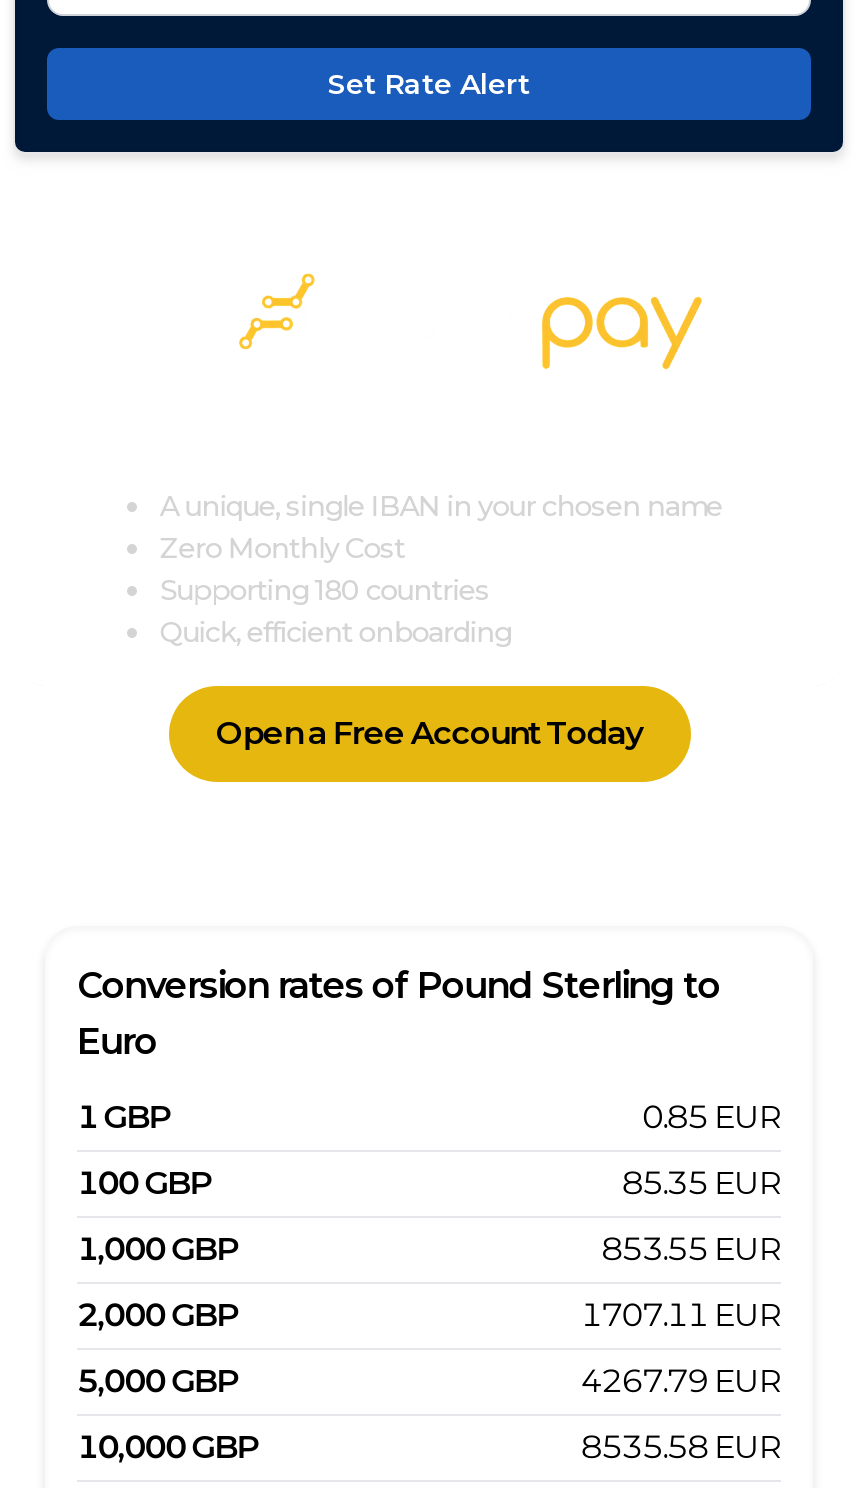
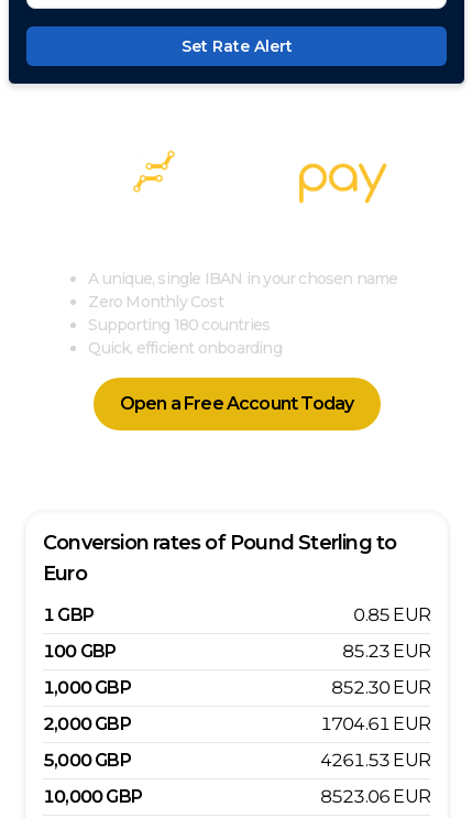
[621,1164,781,1202] 85.35 EUR -> [342,641,430,662] 85.23 EUR
[601,1230,781,1268] 853.55 EUR -> [331,677,430,698] 852.30 EUR
[581,1296,781,1334] 1707.11 EUR -> [320,713,430,734] 1704.61 EUR
[581,1362,781,1400] 4267.79 EUR -> [320,750,430,771] 4261.53 EUR
[581,1428,781,1466] 8535.58 EUR -> [320,786,430,807] 8523.06 EUR

